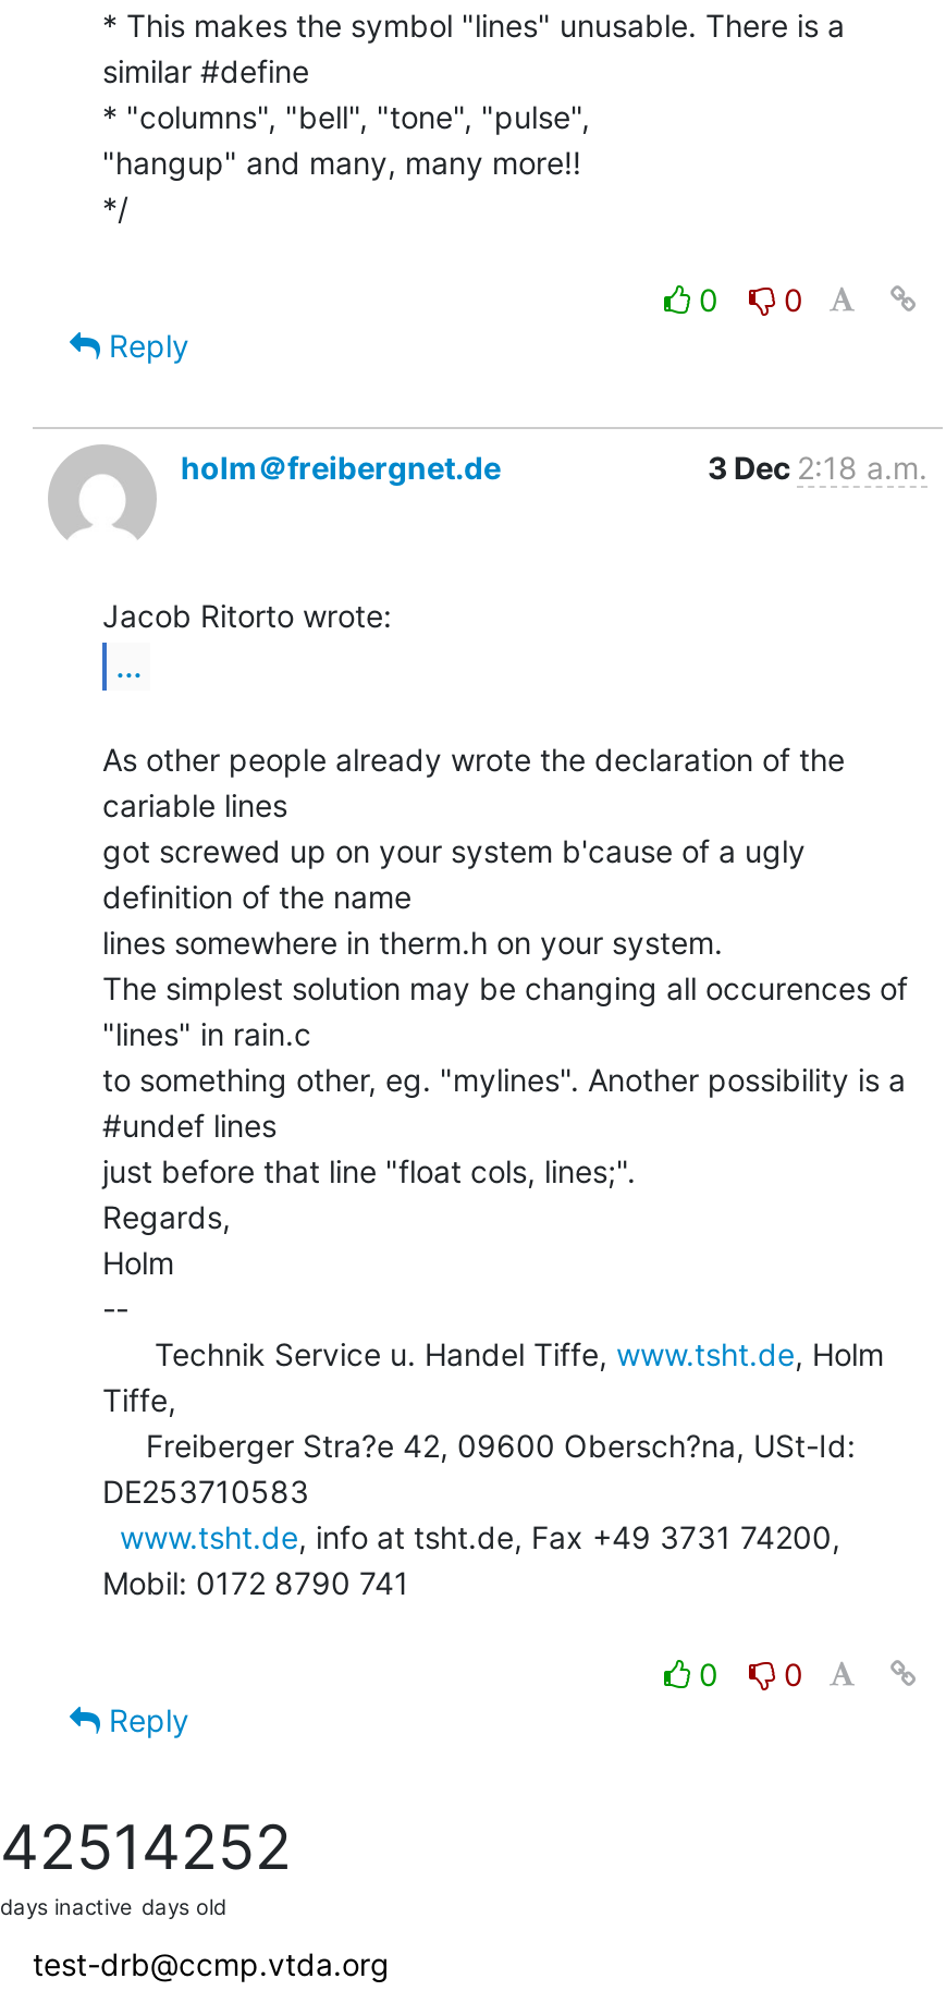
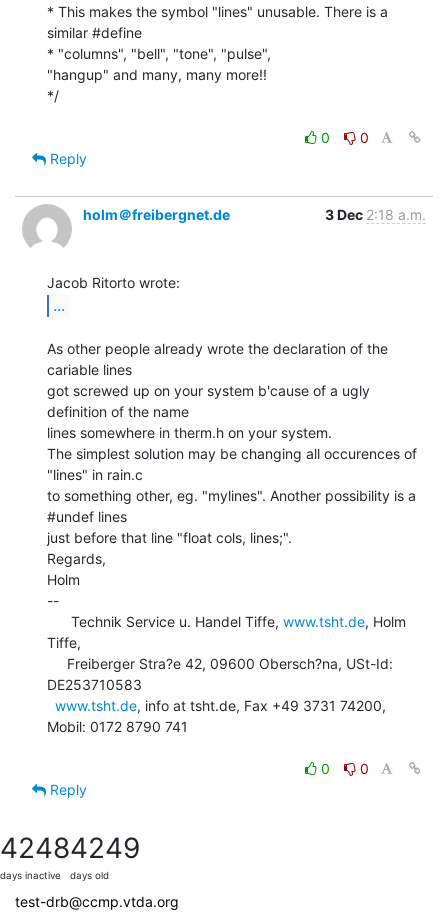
[0,1810,142,1884] 4251 -> [0,831,70,865] 4248
[142,1810,292,1884] 4252 -> [70,831,140,865] 4249

